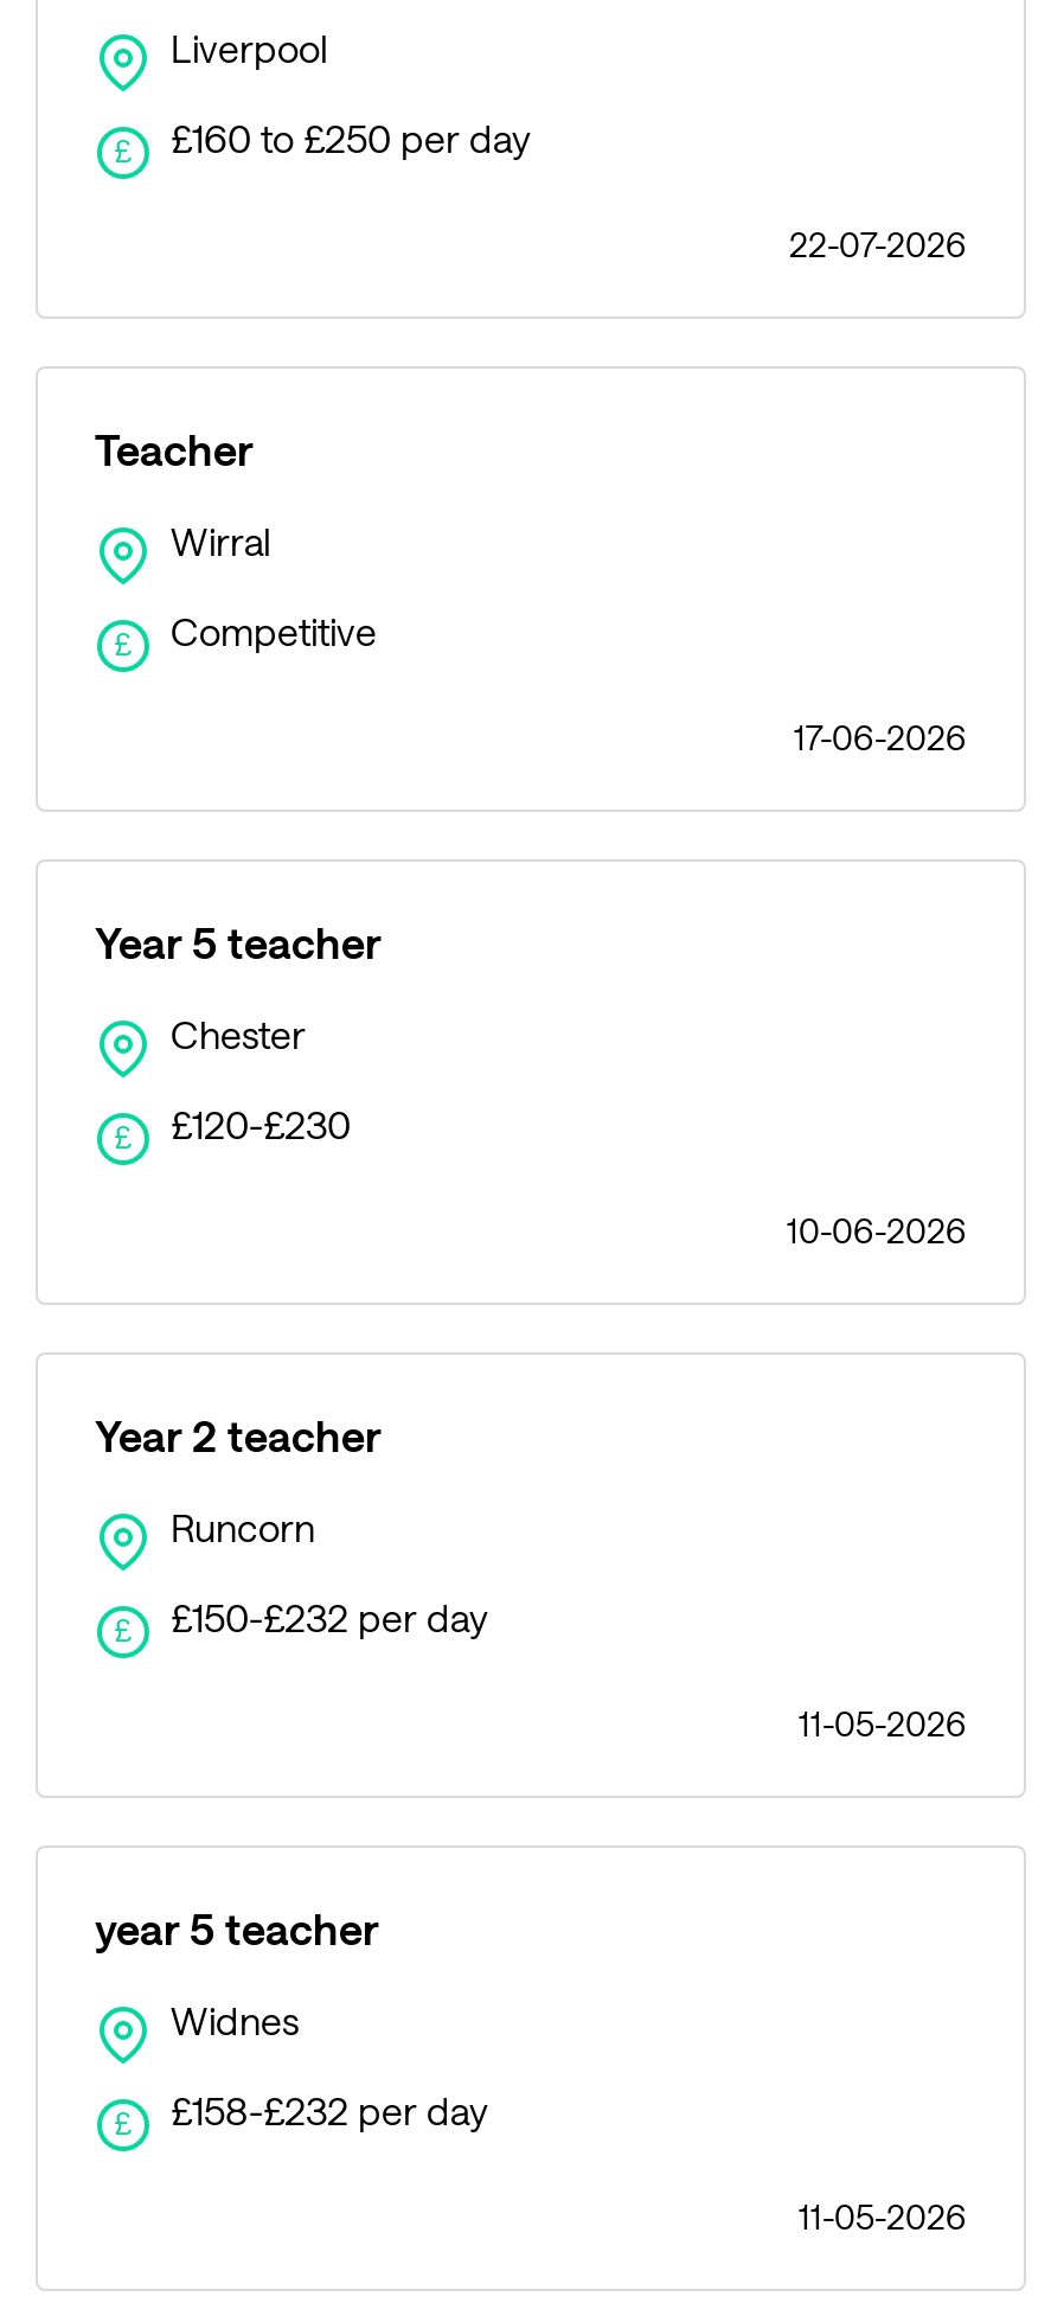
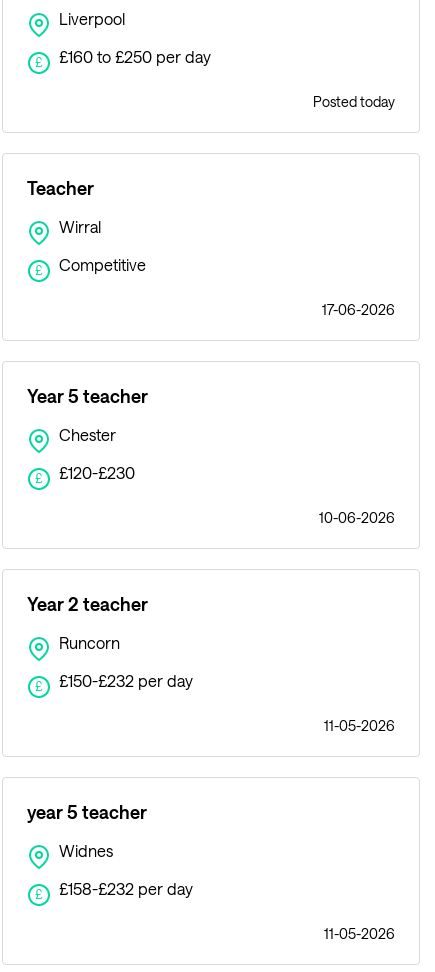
[789,224,967,264] 22-07-2026 -> [313,93,395,110] Posted today

